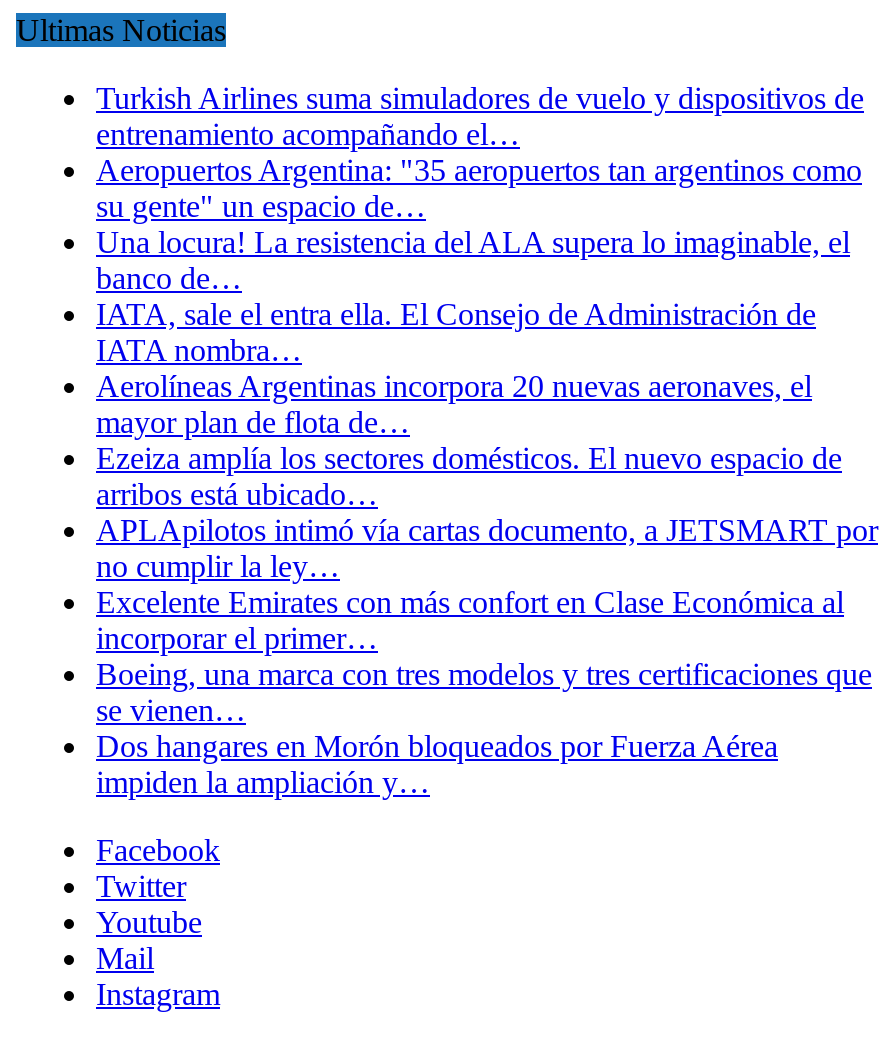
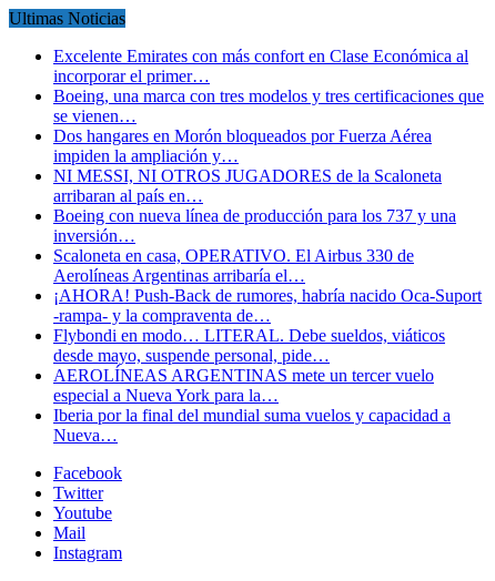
[96,81,878,583] Turkish Airlines suma simuladores de vuelo y dispositivos de | entrenamiento acompañando el… | Aeropuertos Argentina: "35 aeropuertos tan argentinos como | su gente" un espacio de… | Una locura! La resistencia del ALA supera lo imaginable, el | banco de… | IATA, sale el entra ella. El Consejo de Administración de | IATA nombra… | Aerolíneas Argentinas incorpora 20 nuevas aeronaves, el | mayor plan de flota de… | Ezeiza amplía los sectores domésticos. El nuevo espacio de | arribos está ubicado… | APLApilotos intimó vía cartas documento, a JETSMART por | no cumplir la ley… -> none
moved [96,585,872,799] -> [53,47,484,165]: Excelente Emirates con más confort en Clase Económica al | incorporar el primer… | Boeing, una marca con tres modelos y tres certificaciones que | se vienen… | Dos hangares en Morón bloqueados por Fuerza Aérea | impiden la ampliación y…
none -> [53,166,482,445] NI MESSI, NI OTROS JUGADORES de la Scaloneta | arribaran al país en… | Boeing con nueva línea de producción para los 737 y una | inversión… | Scaloneta en casa, OPERATIVO. El Airbus 330 de | Aerolíneas Argentinas arribaría el… | ¡AHORA! Push-Back de rumores, habría nacido Oca-Suport | -rampa- y la compraventa de… | Flybondi en modo… LITERAL. Debe sueldos, viáticos | desde mayo, suspende personal, pide… | AEROLÍNEAS ARGENTINAS mete un tercer vuelo | especial a Nueva York para la… | Iberia por la final del mundial suma vuelos y capacidad a | Nueva…

